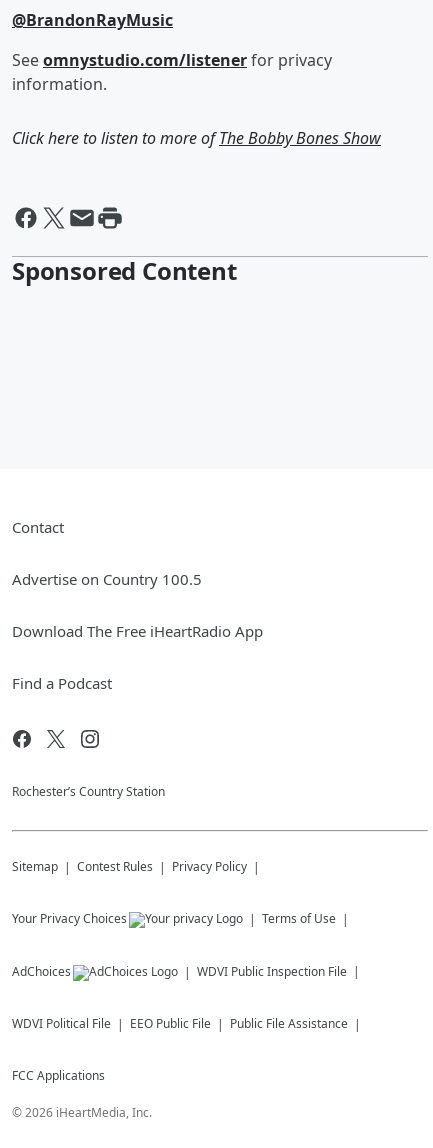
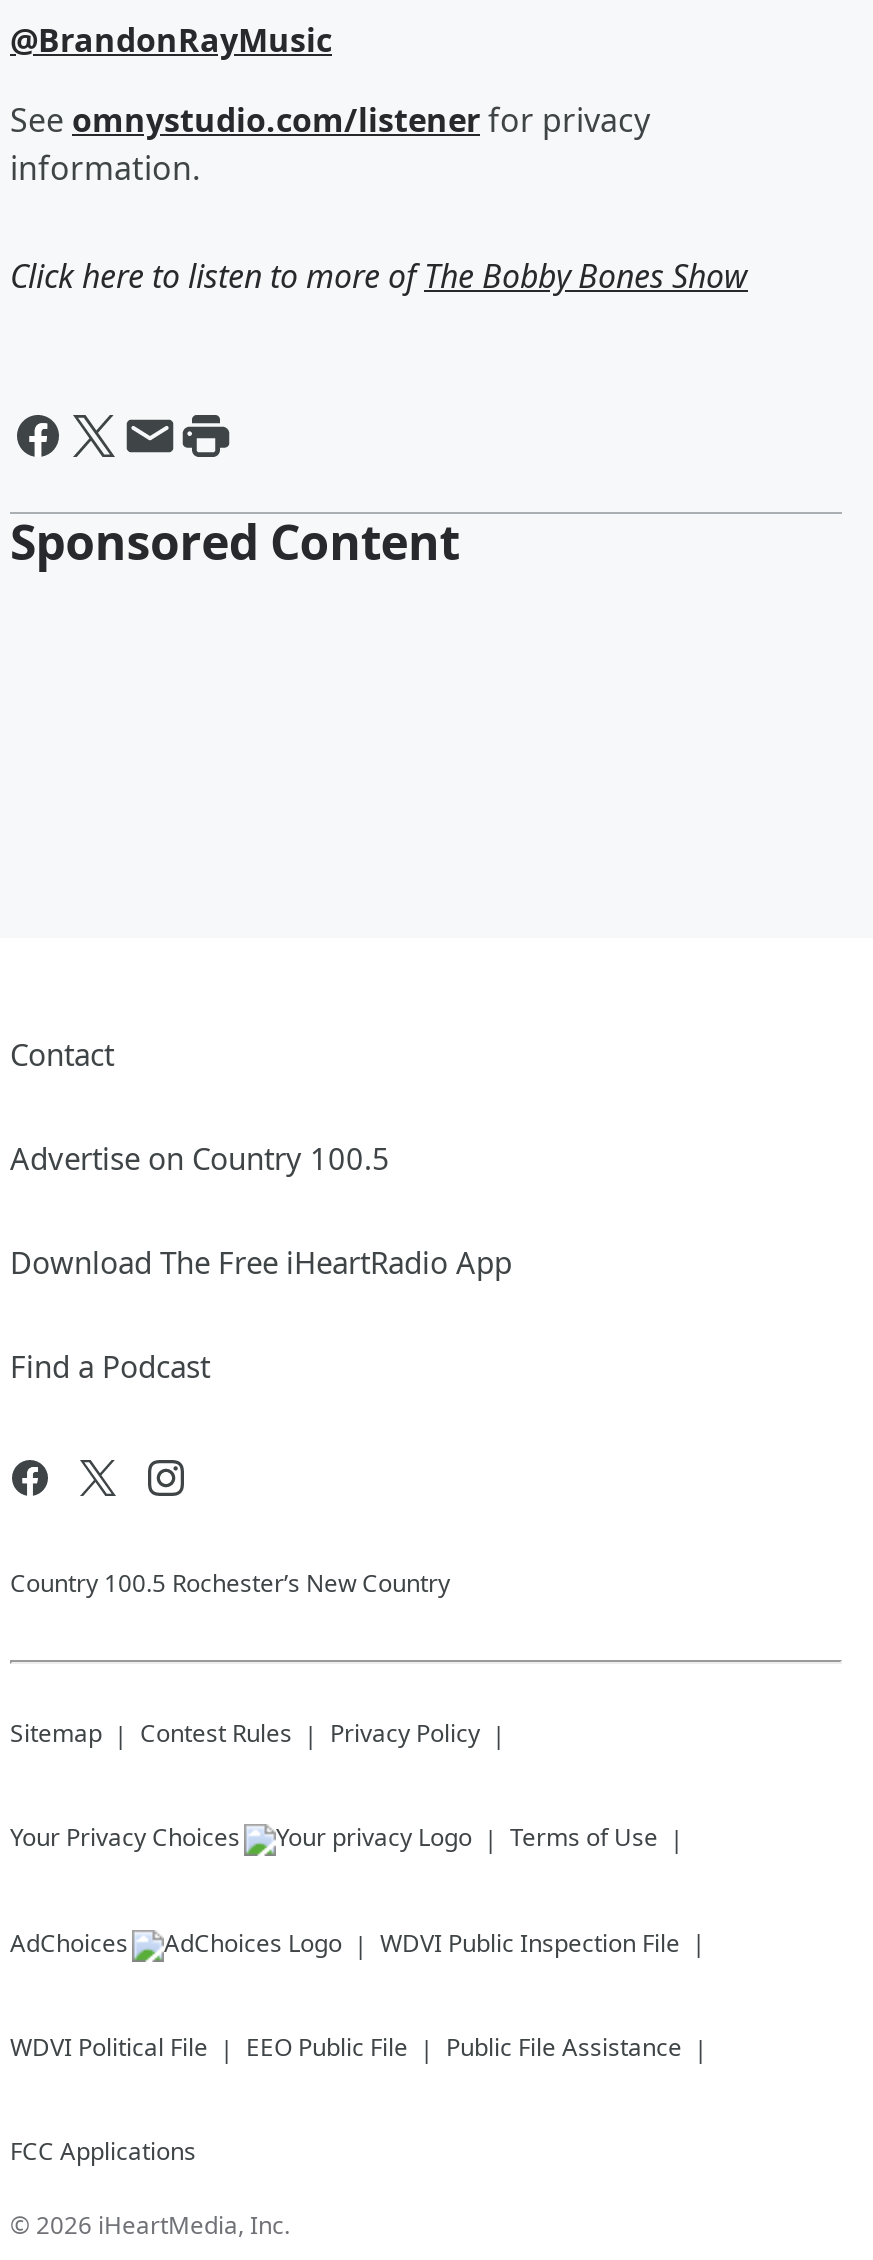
[12,783,165,800] Rochester’s Country Station -> [10,1566,450,1600] Country 100.5 Rochester’s New Country

